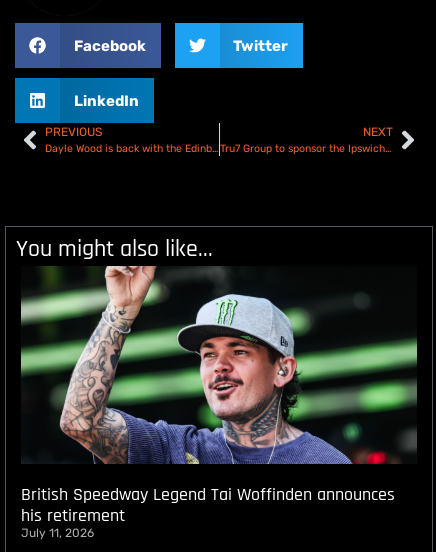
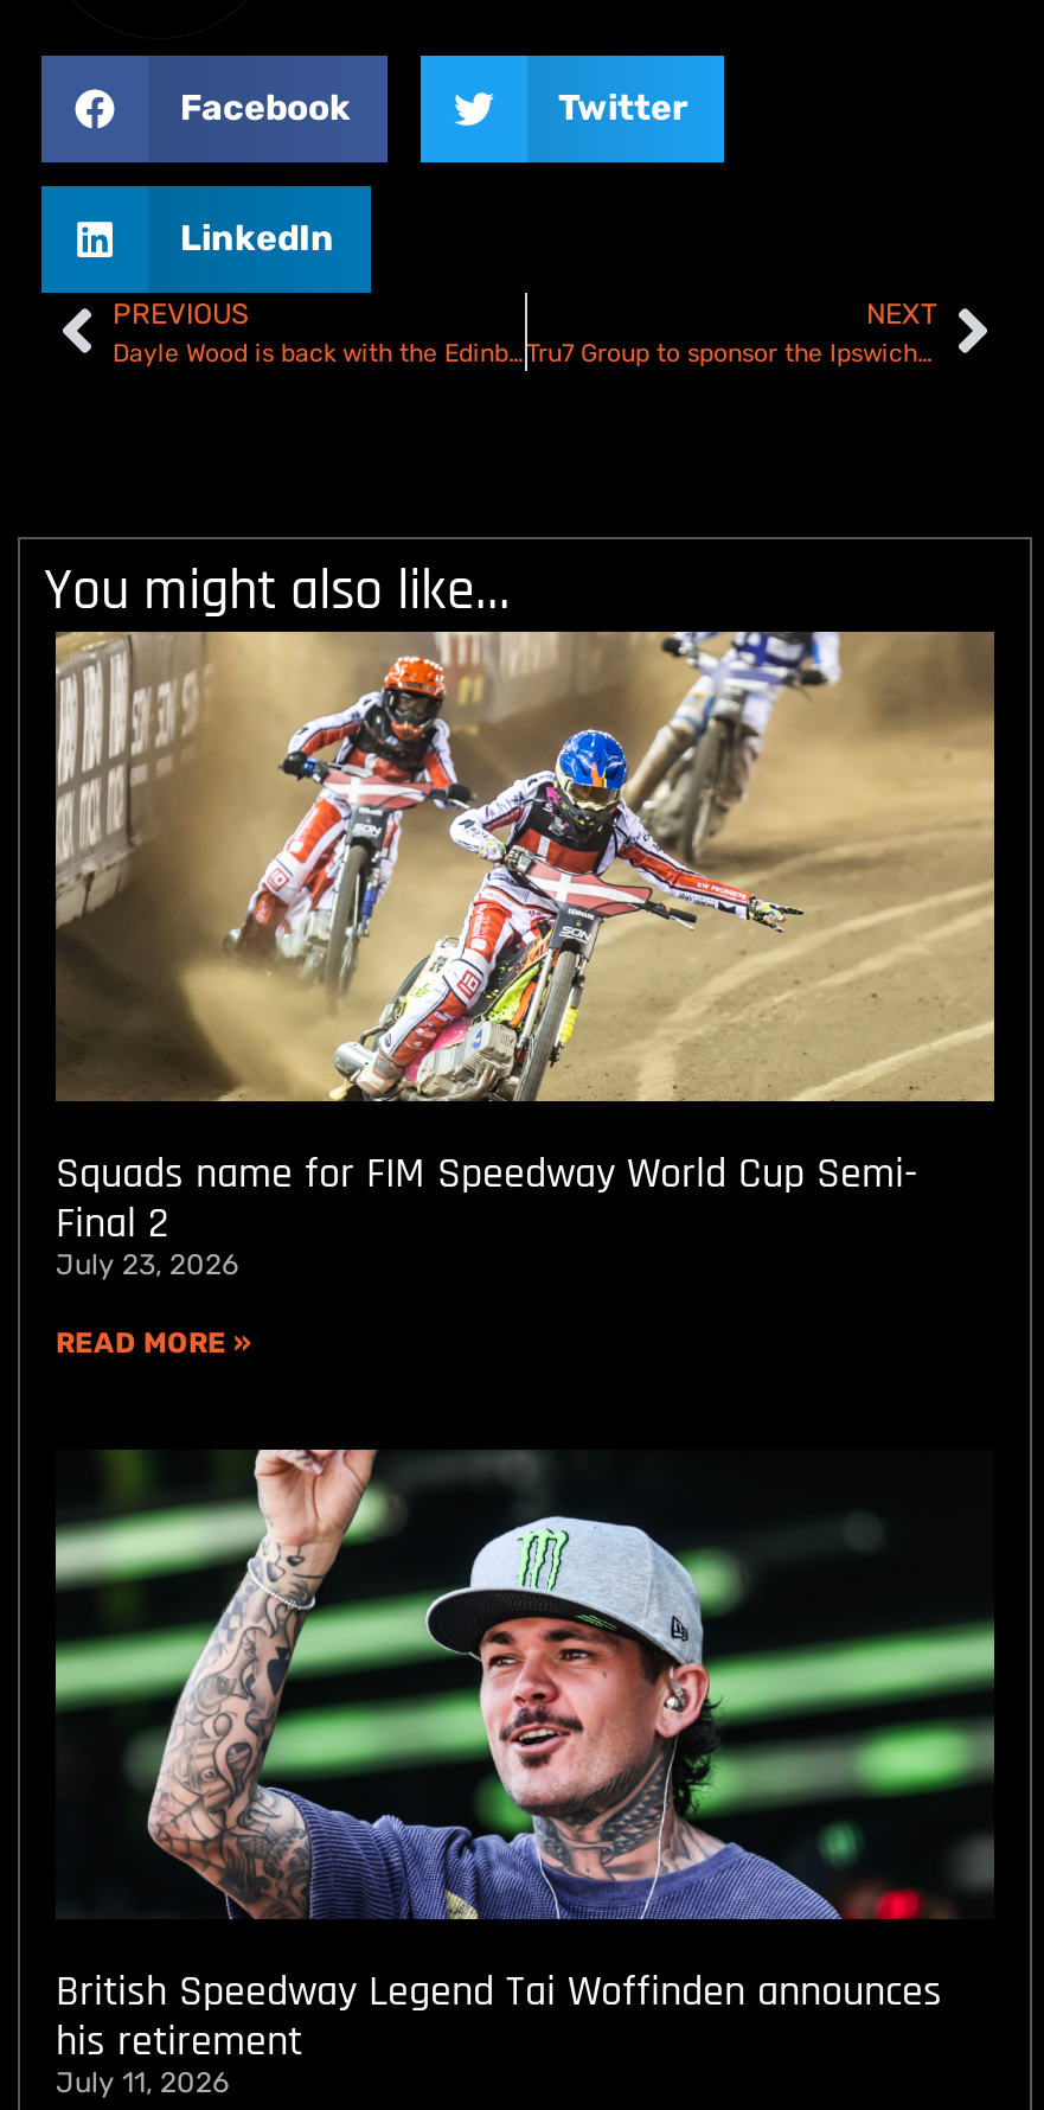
none -> [53,628,997,1359] [image] | Squads name for FIM Speedway World Cup Semi- | Final 2 | July 23, 2026 | READ MORE »

